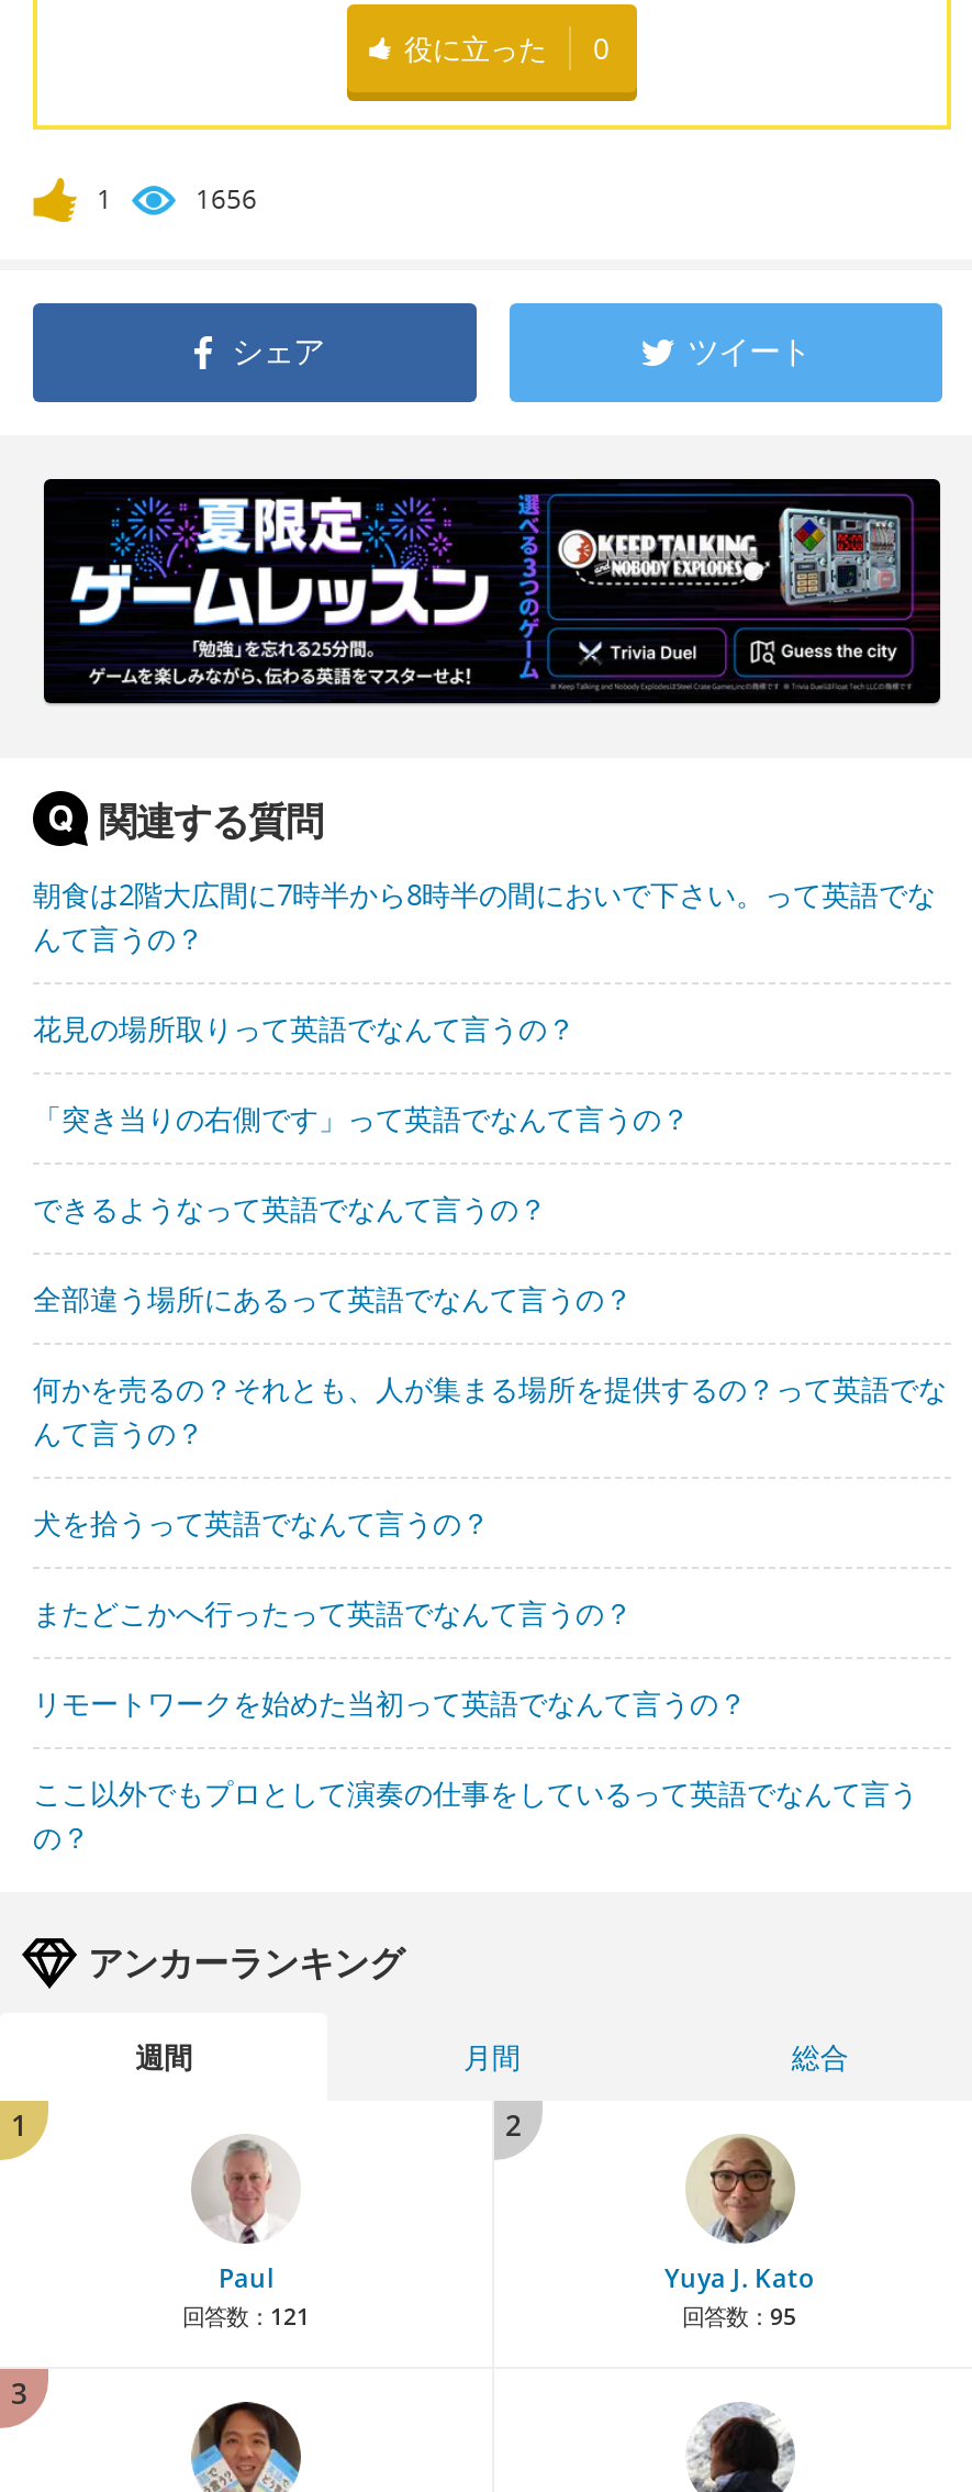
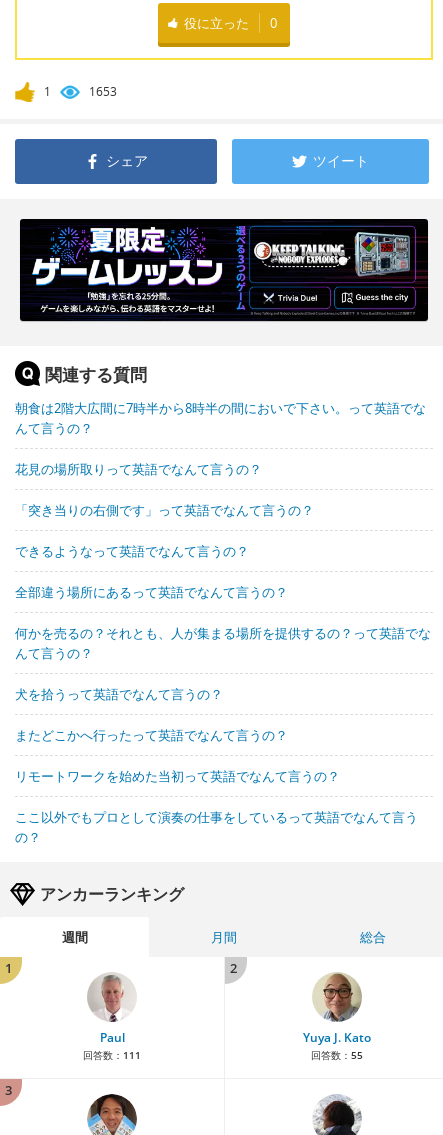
[195,179,257,217] 1656 -> [89,83,117,100] 1653
[182,2300,310,2331] 回答数：121 -> [83,1048,141,1062] 回答数：111
[682,2300,796,2331] 回答数：95 -> [310,1048,362,1062] 回答数：55

